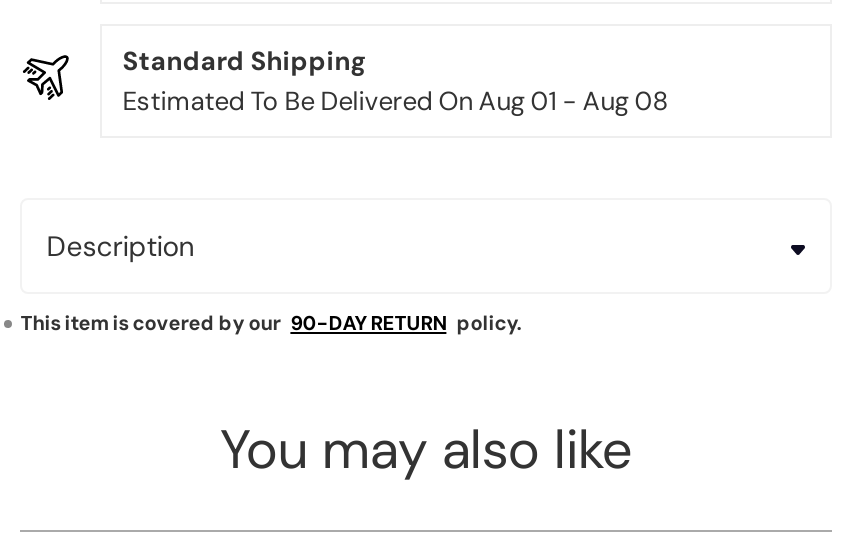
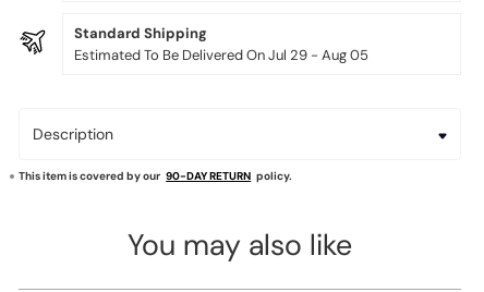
[122,84,668,118] Estimated To Be Delivered On Aug 01 - Aug 08 -> [74,46,369,64] Estimated To Be Delivered On Jul 29 - Aug 05

